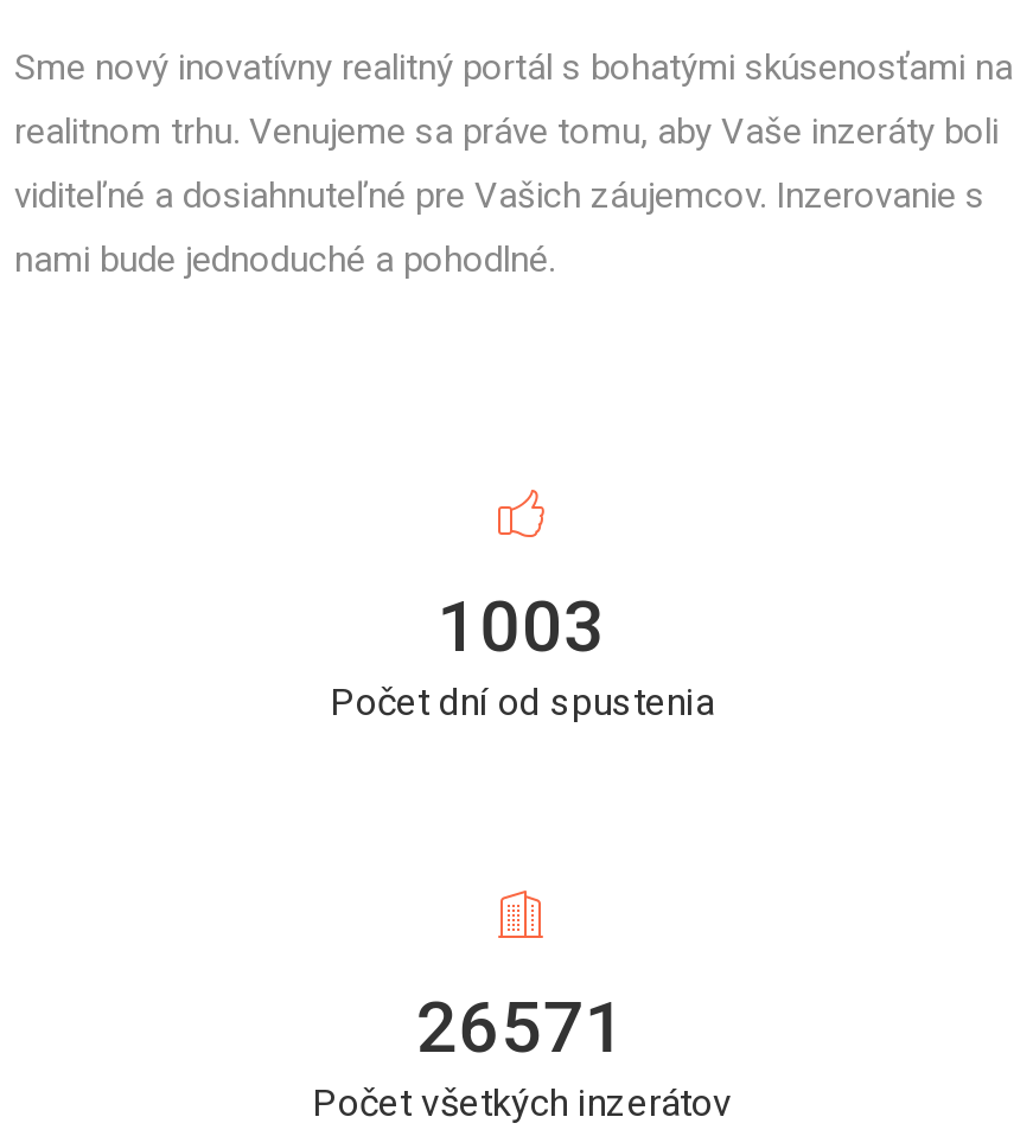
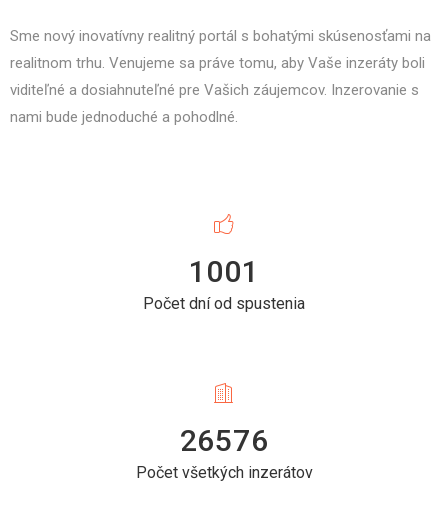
[438,585,606,668] 1003 -> [188,254,259,289] 1001
[417,985,627,1068] 26571 -> [180,423,268,458] 26576

